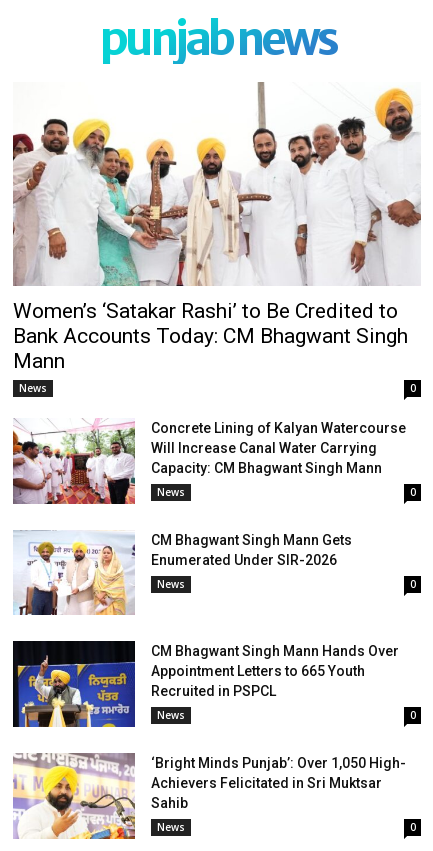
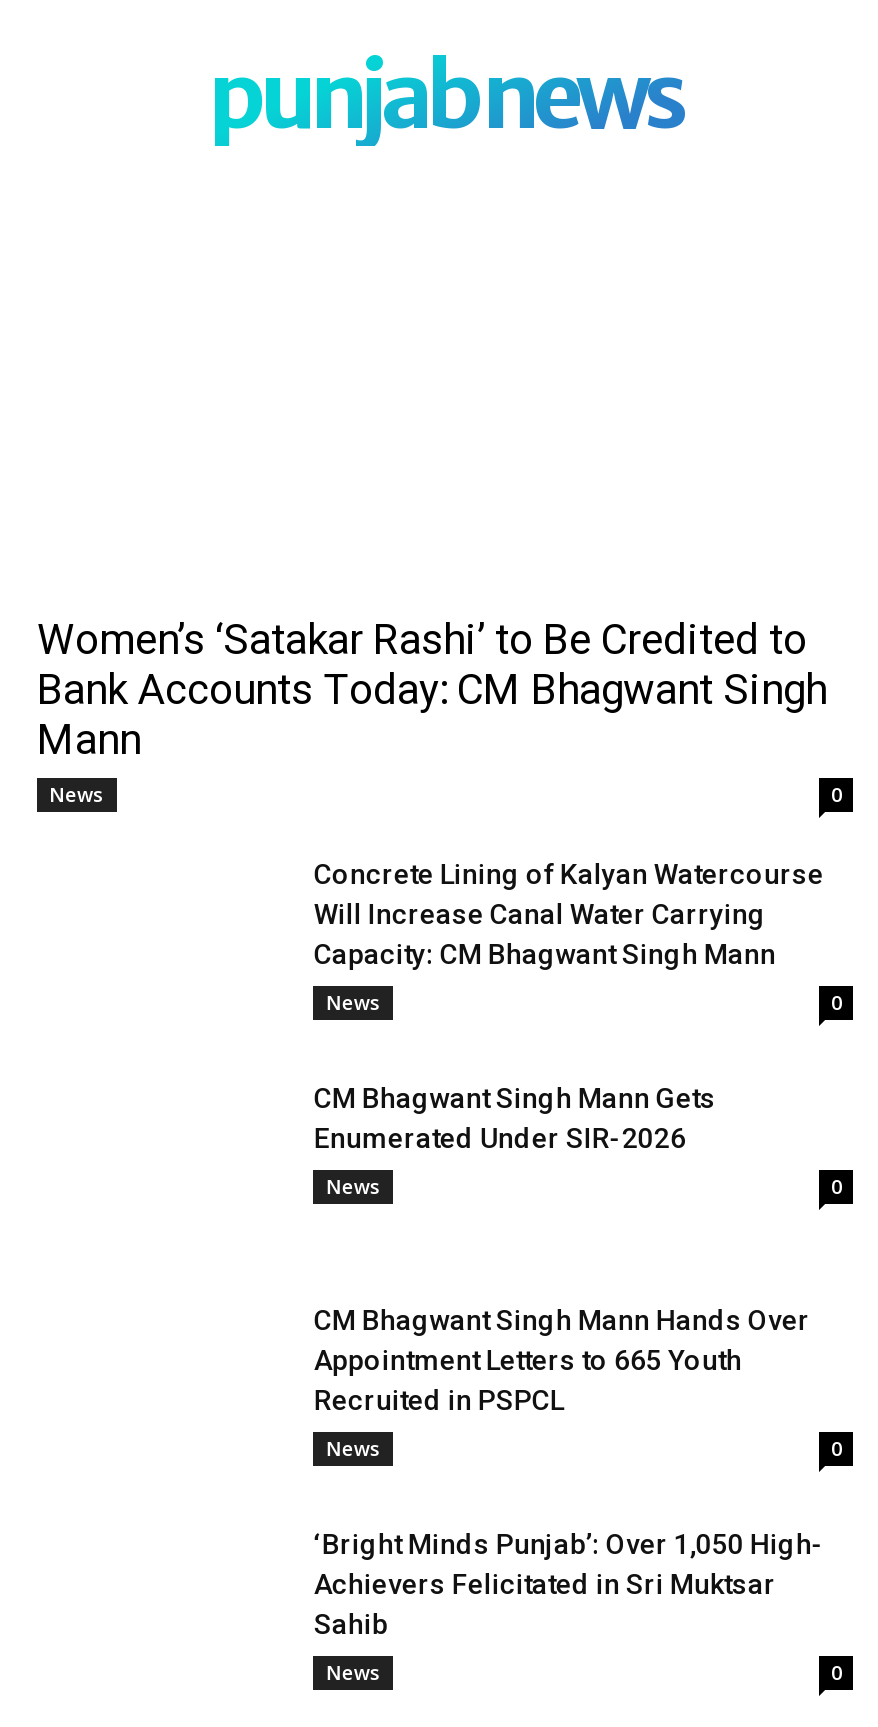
[12,81,278,287] [image] -> none
[285,87,422,286] [image] -> none
[12,418,136,505] [image] -> none
[13,530,136,616] [image] -> none
[12,640,136,728] [image] -> none
[12,752,136,840] [image] -> none

